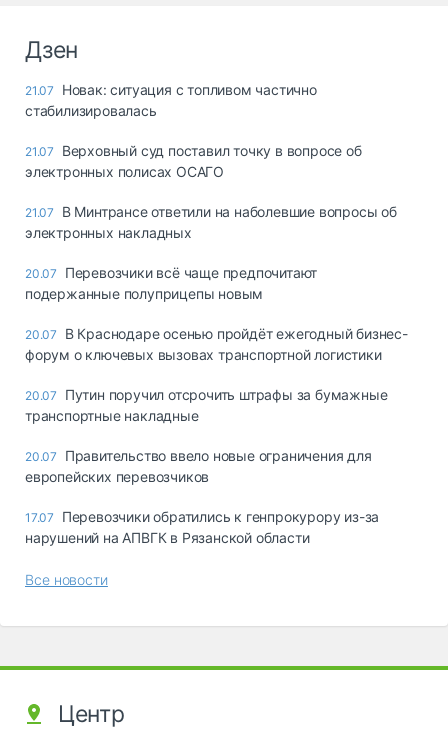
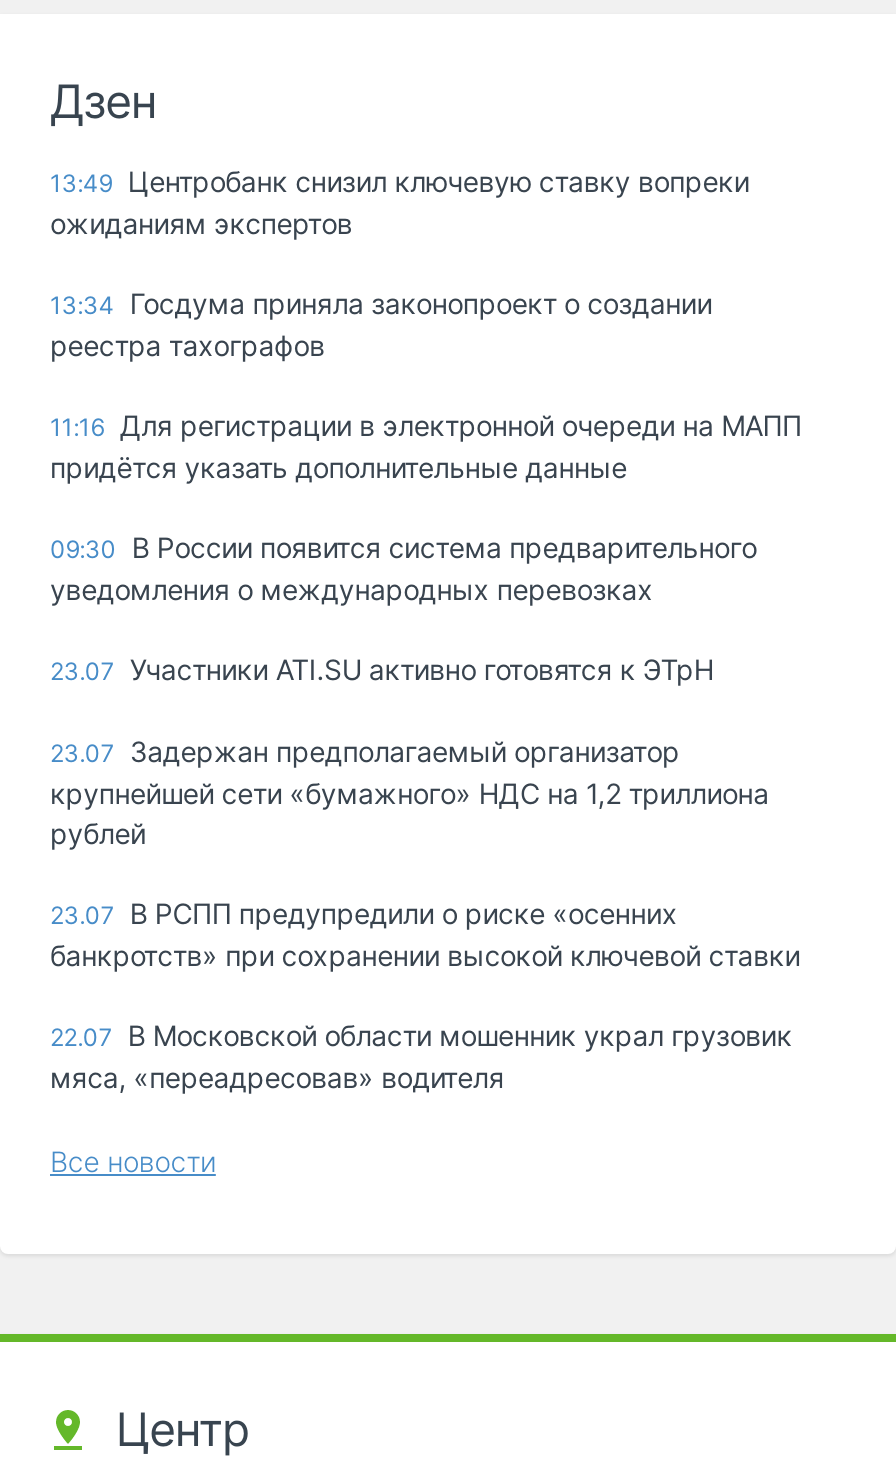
[25,81,317,119] 21.07 Новак: ситуация с топливом частично | стабилизировалась -> [50,164,749,240] 13:49 Центробанк снизил ключевую ставку вопреки | ожиданиям экспертов
[25,142,362,180] 21.07 Верховный суд поставил точку в вопросе об | электронных полисах ОСАГО -> [50,286,712,362] 13:34 Госдума приняла законопроект о создании | реестра тахографов
[25,203,397,241] 21.07 В Минтрансе ответили на наболевшие вопросы об | электронных накладных -> [50,408,802,484] 11:16 Для регистрации в электронной очереди на МАПП | придётся указать дополнительные данные
[25,264,317,302] 20.07 Перевозчики всё чаще предпочитают | подержанные полуприцепы новым -> [50,530,757,606] 09:30 В России появится система предварительного | уведомления о международных перевозках
[25,325,408,363] 20.07 В Краснодаре осенью пройдёт ежегодный бизнес- | форум о ключевых вызовах транспортной логистики -> [50,652,713,686] 23.07 Участники ATI.SU активно готовятся к ЭТрН
[25,386,387,424] 20.07 Путин поручил отсрочить штрафы за бумажные | транспортные накладные -> [50,734,769,850] 23.07 Задержан предполагаемый организатор | крупнейшей сети «бумажного» НДС на 1,2 триллиона | рублей
[25,447,372,485] 20.07 Правительство ввело новые ограничения для | европейских перевозчиков -> [50,896,800,972] 23.07 В РСПП предупредили о риске «осенних | банкротств» при сохранении высокой ключевой ставки
[25,508,379,546] 17.07 Перевозчики обратились к генпрокурору из-за | нарушений на АПВГК в Рязанской области -> [50,1018,792,1094] 22.07 В Московской области мошенник украл грузовик | мяса, «переадресовав» водителя

